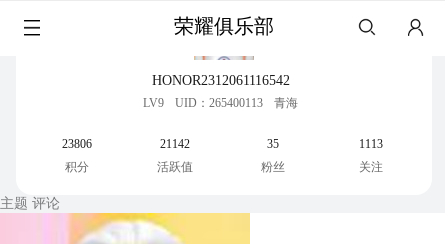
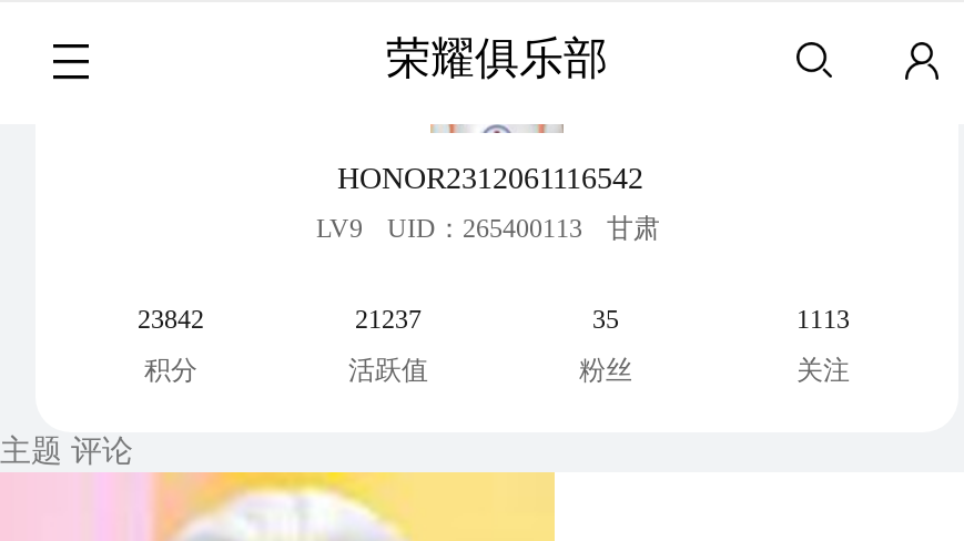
[273,96,297,110] 青海 -> [607,213,660,244] 甘肃
[62,137,92,151] 23806 -> [138,304,204,335] 23842
[160,137,190,151] 21142 -> [355,304,422,335] 21237

